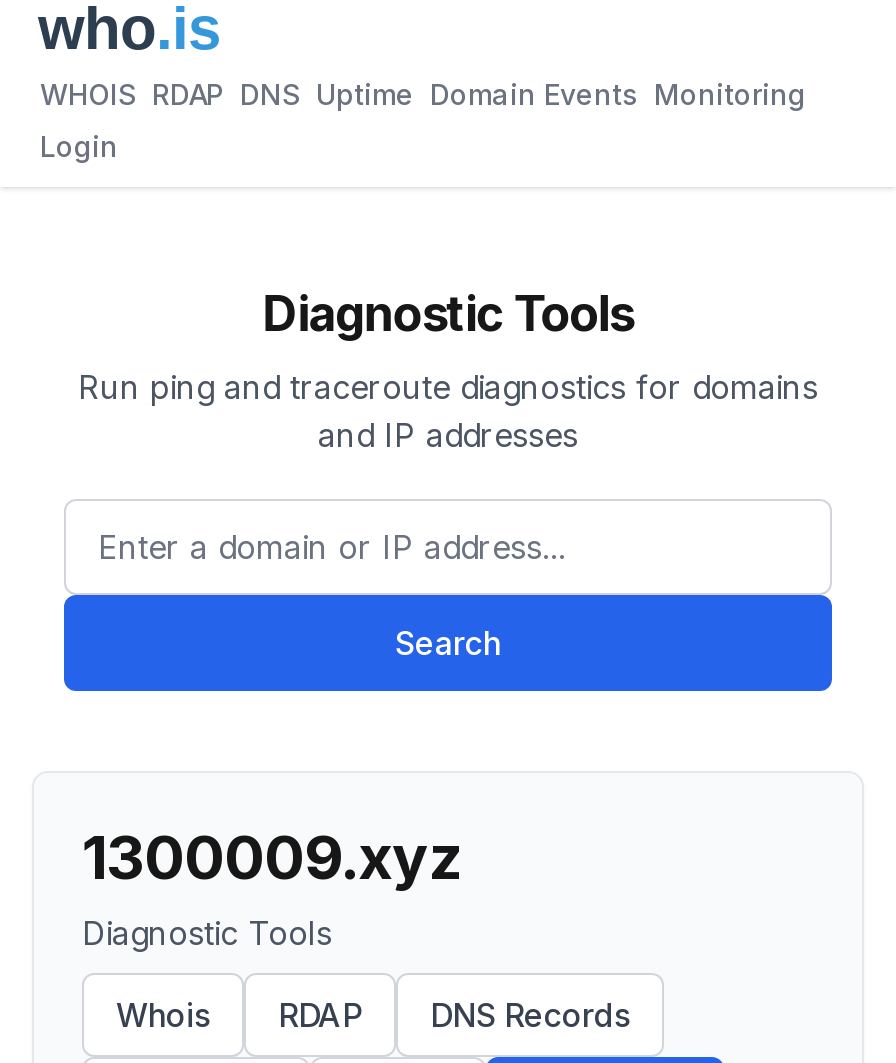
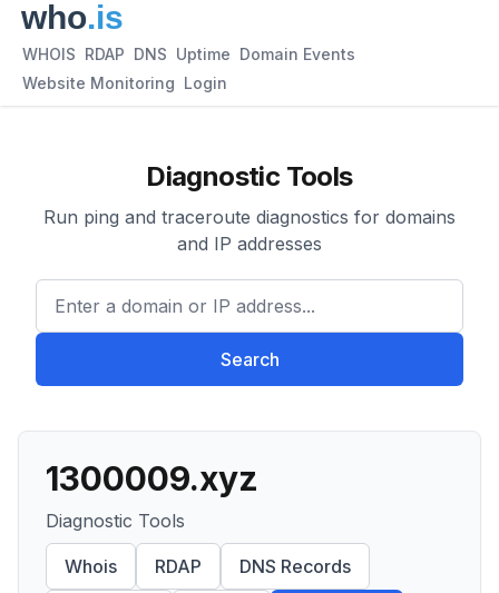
[40,77,806,111] WHOIS RDAP DNS Uptime Domain Events Monitoring -> [22,45,355,63] WHOIS RDAP DNS Uptime Domain Events
[40,129,118,163] Login -> [22,73,227,92] Website Monitoring Login

